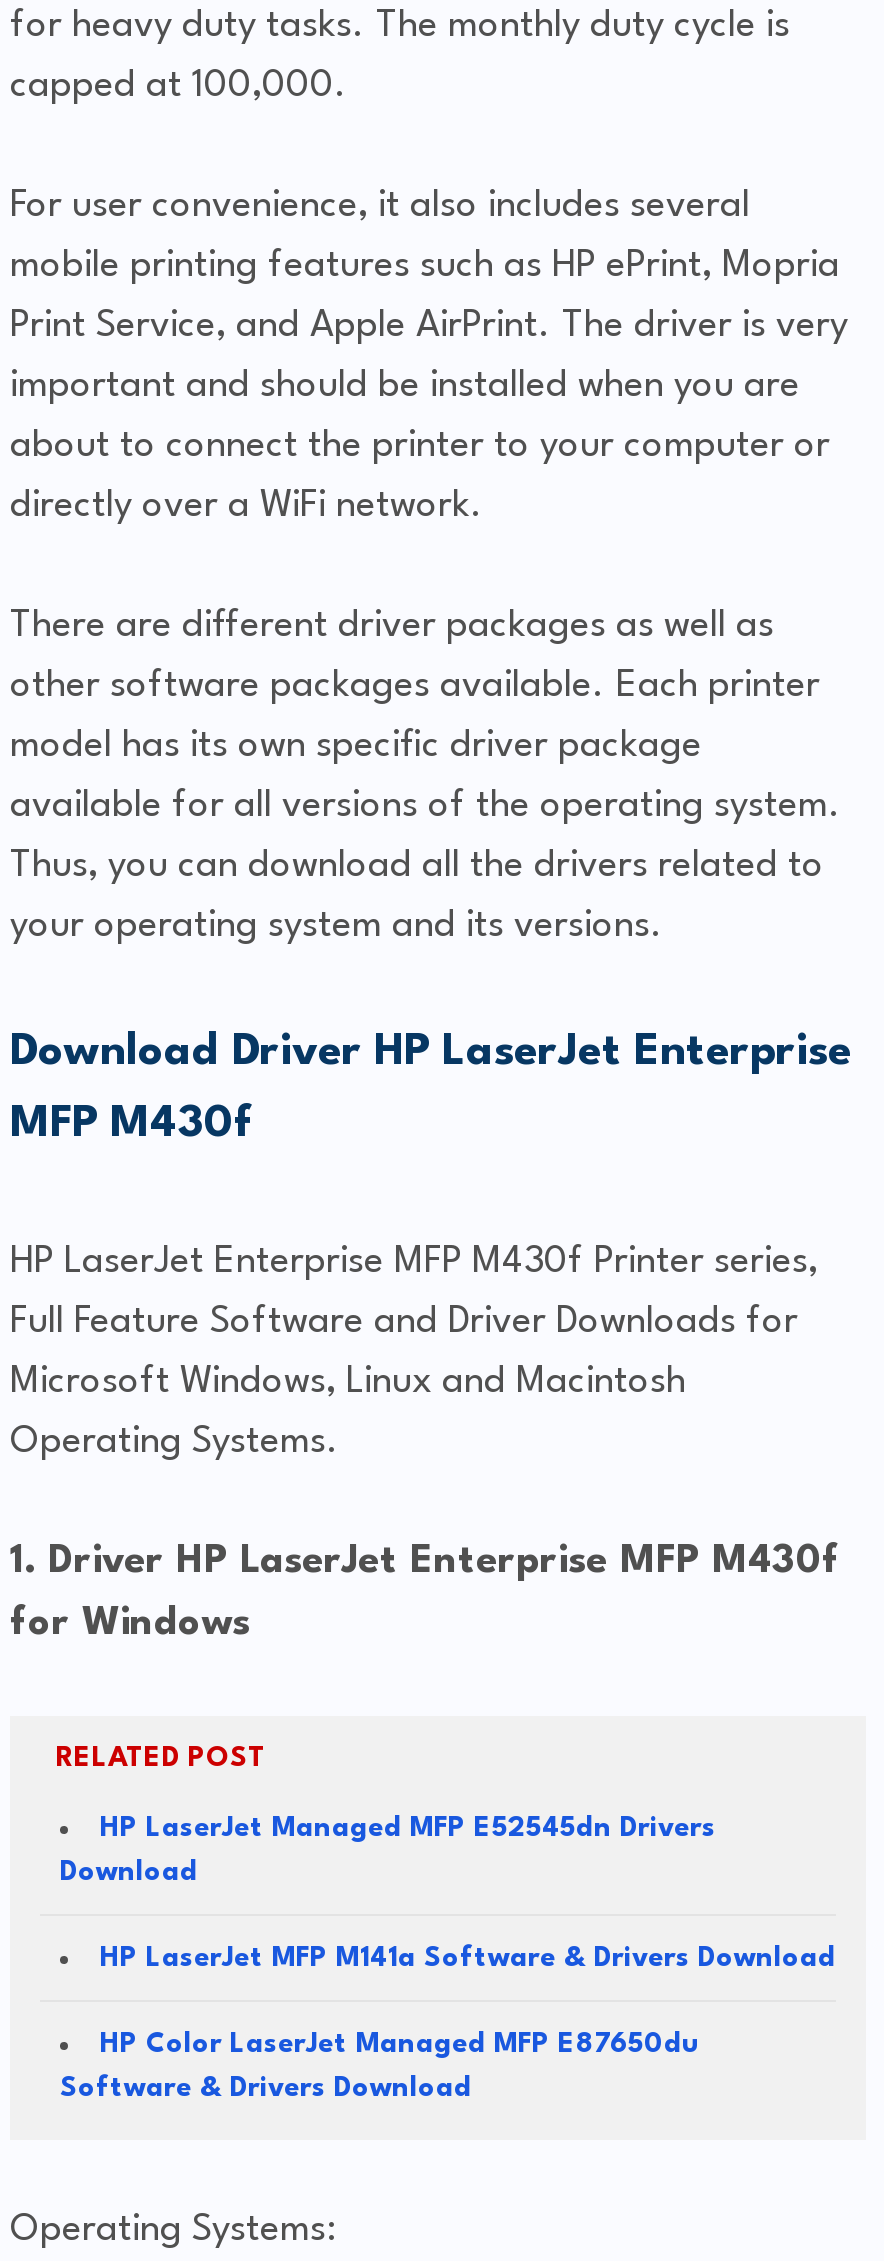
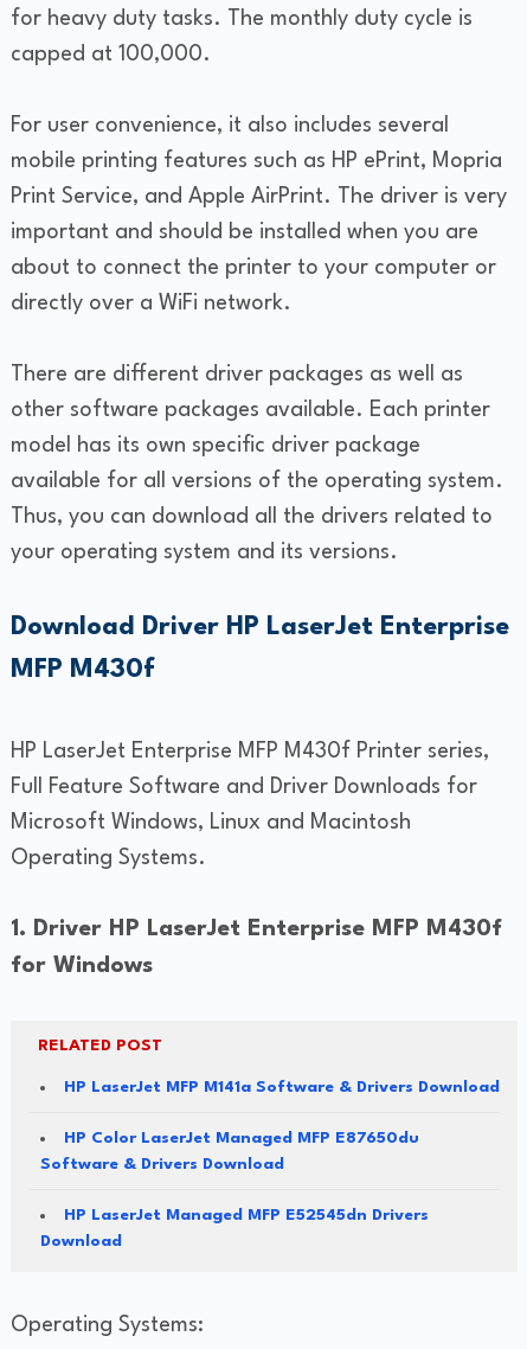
moved [60,1814,716,1886] -> [40,1207,429,1250]: HP LaserJet Managed MFP E52545dn Drivers | Download
moved [60,1944,836,2102] -> [40,1079,500,1173]: HP LaserJet MFP M141a Software & Drivers Download | HP Color LaserJet Managed MFP E87650du | Software & Drivers Download

